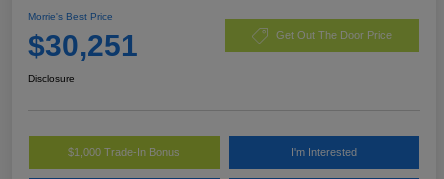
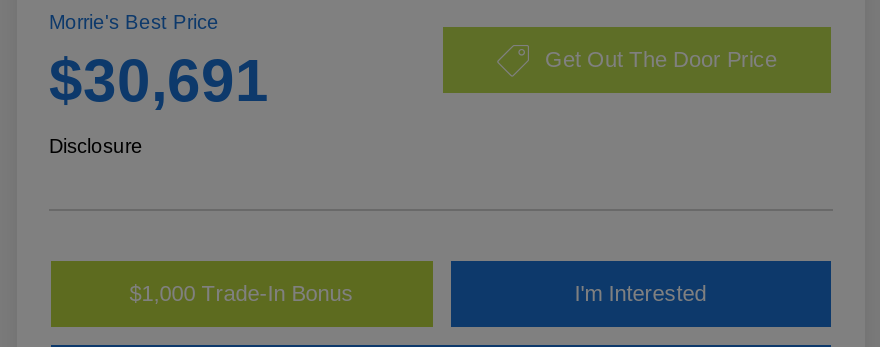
[28,29,138,62] $30,251 -> [49,46,269,112] $30,691

